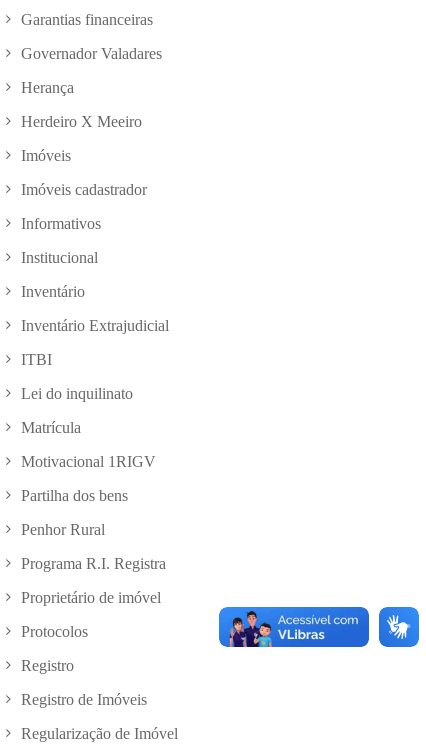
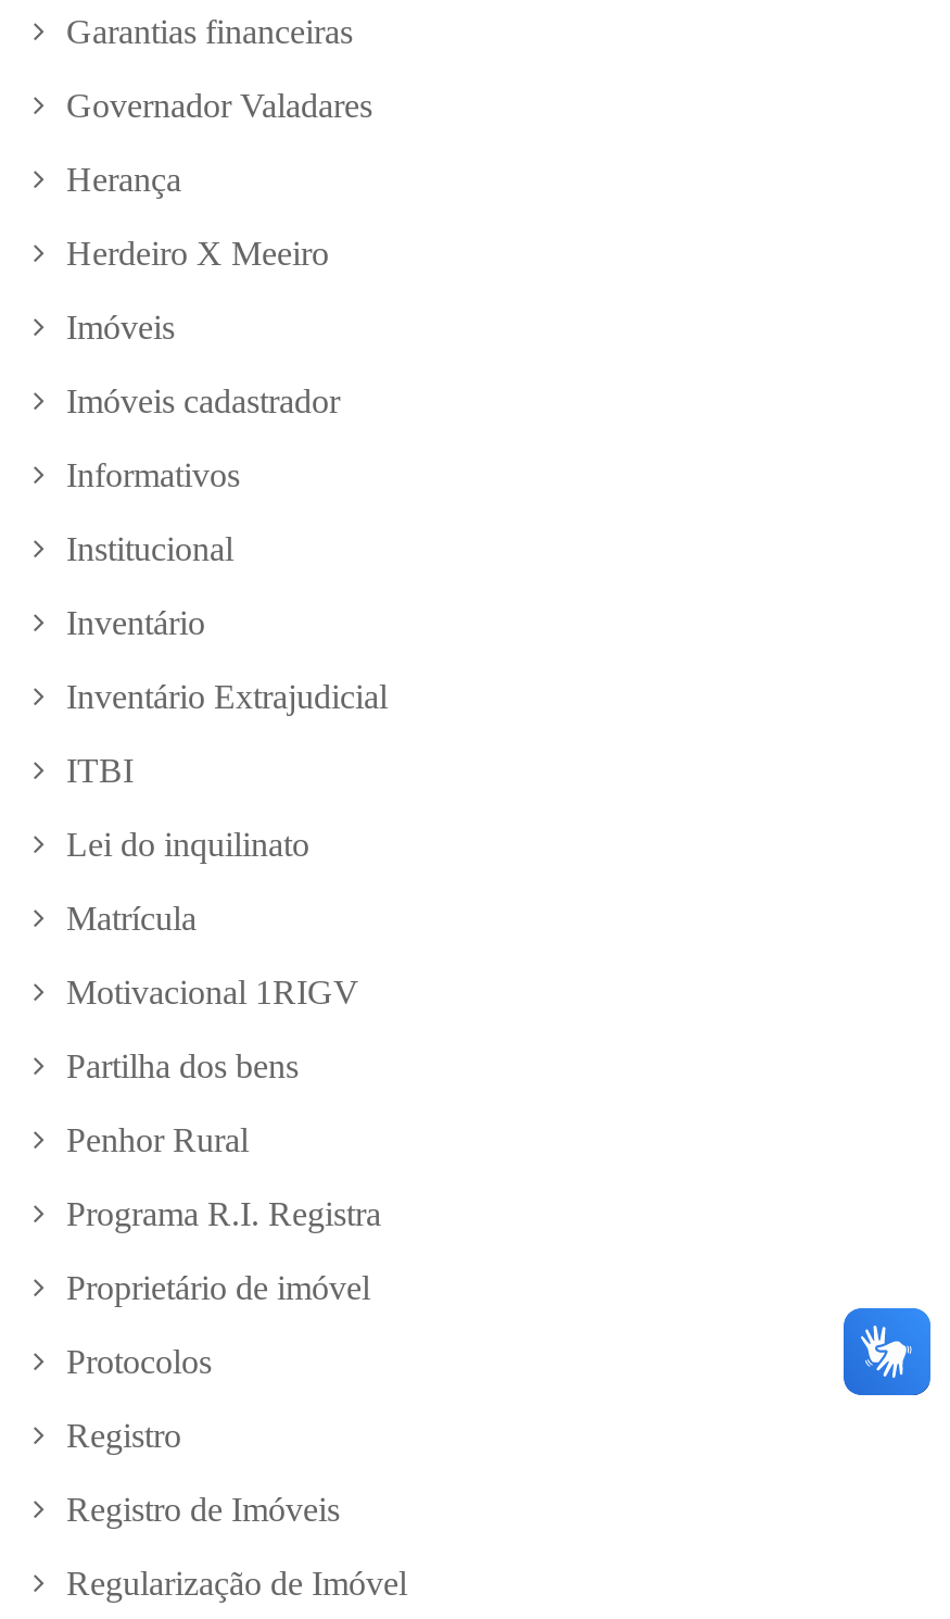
[218,606,370,648] [image] -> none

